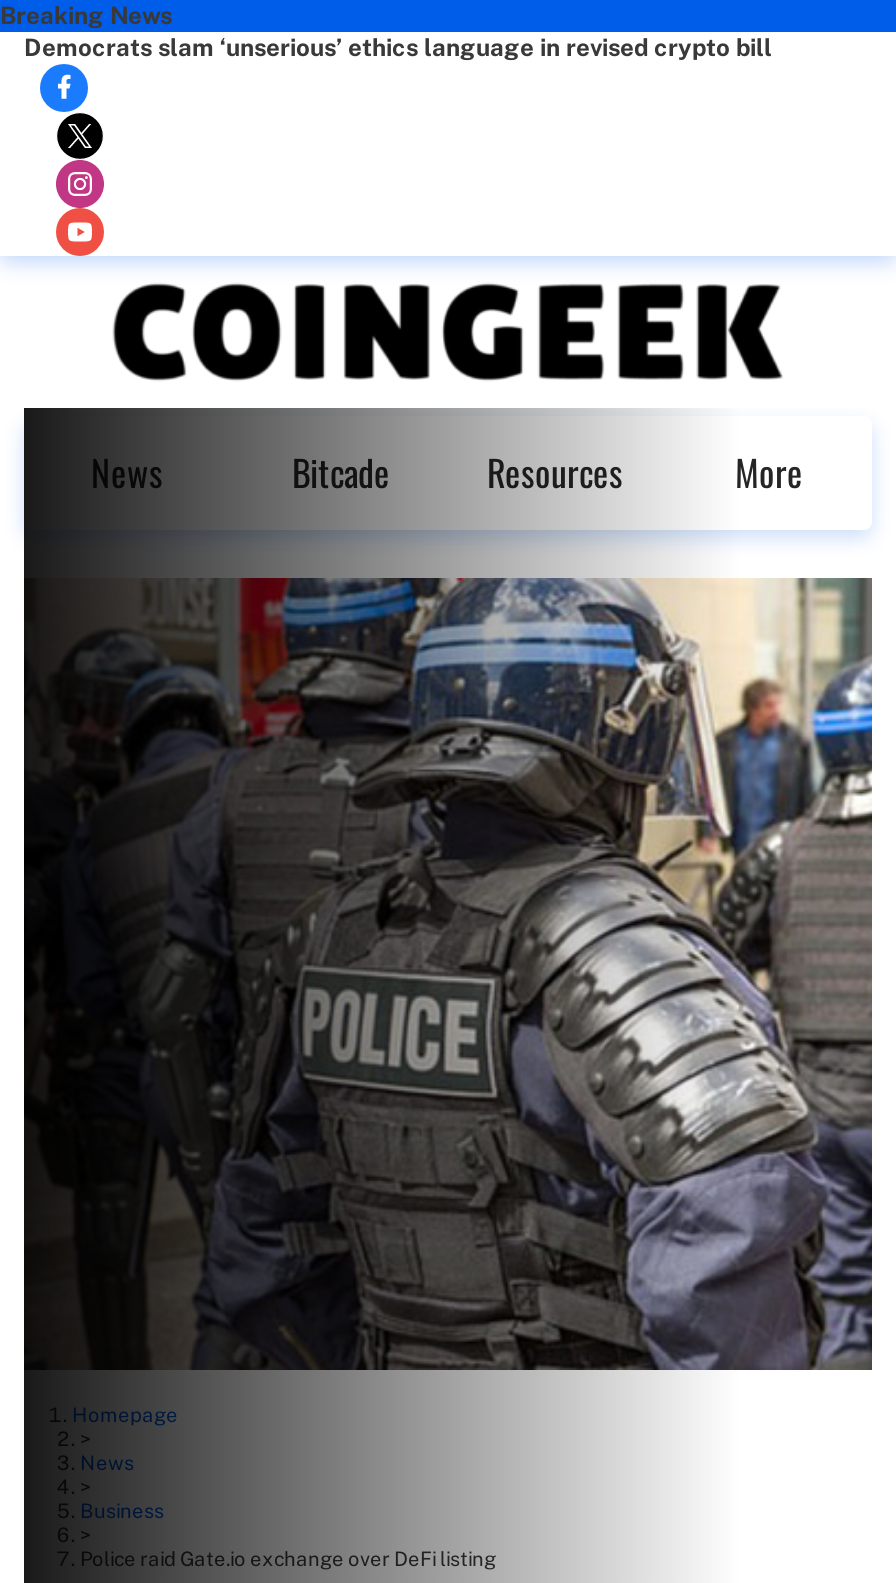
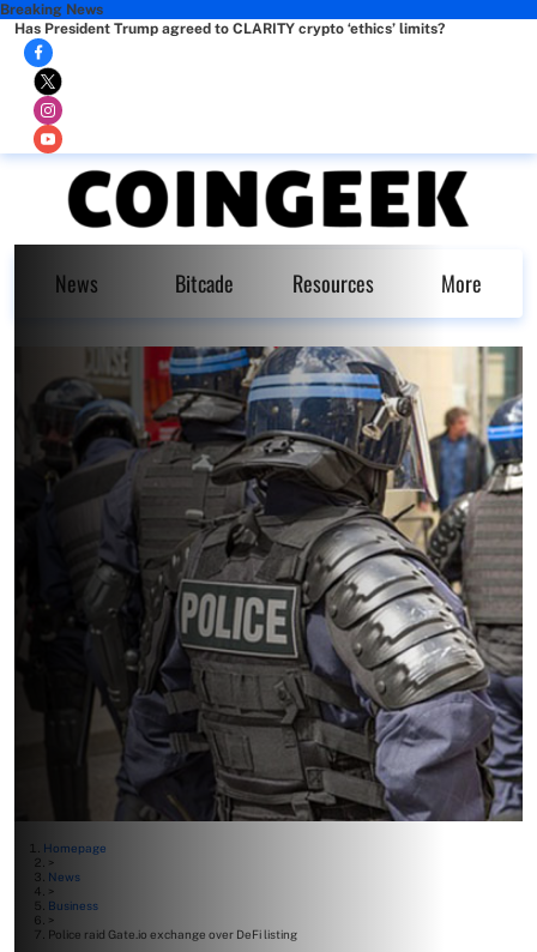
[24,34,772,62] Democrats slam ‘unserious’ ethics language in revised crypto bill -> [14,20,445,37] Has President Trump agreed to CLARITY crypto ‘ethics’ limits?

